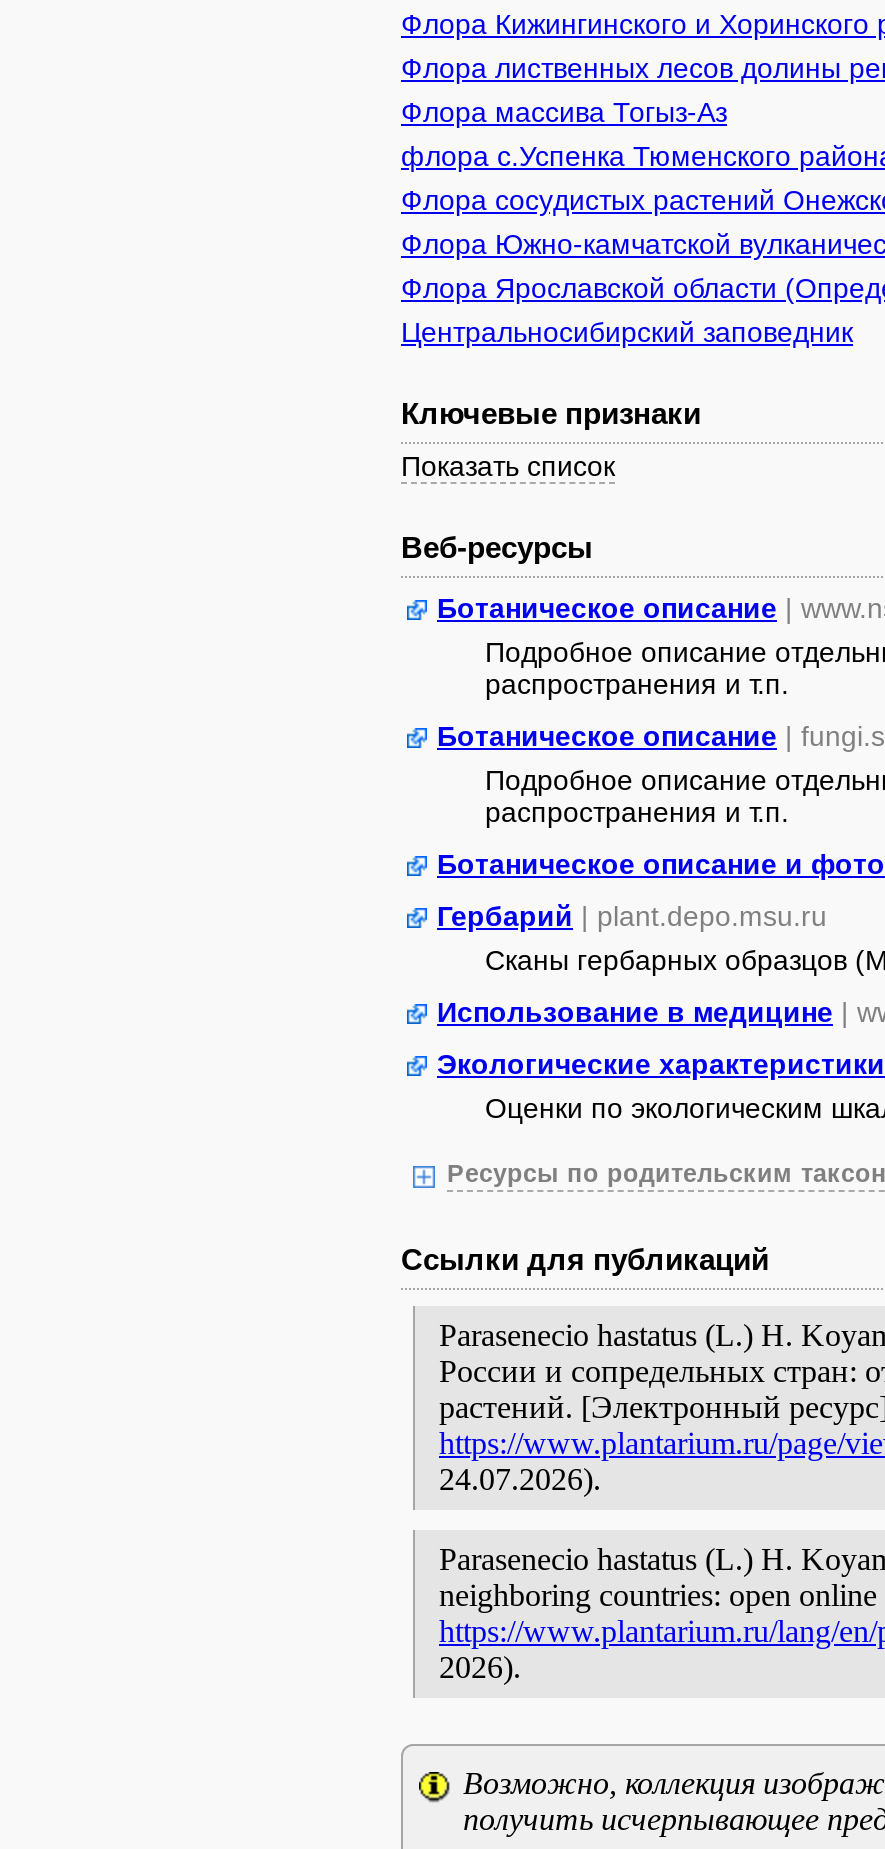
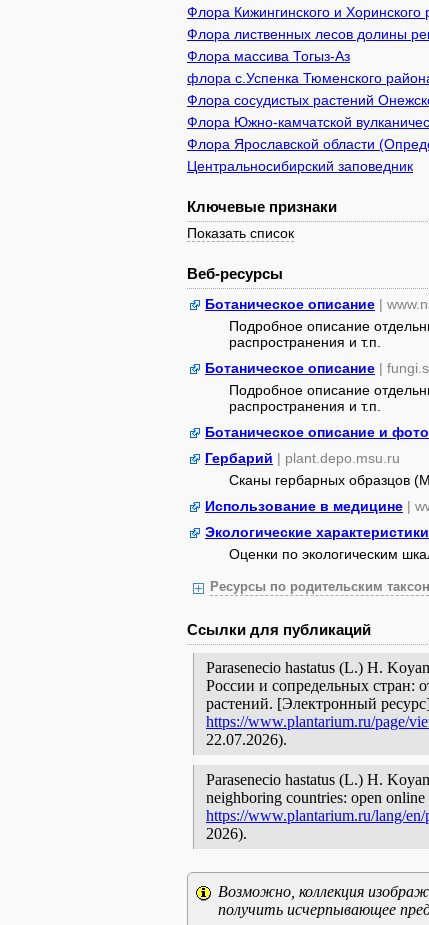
[439,1462,601,1496] 24.07.2026). -> [206,731,287,748] 22.07.2026).

